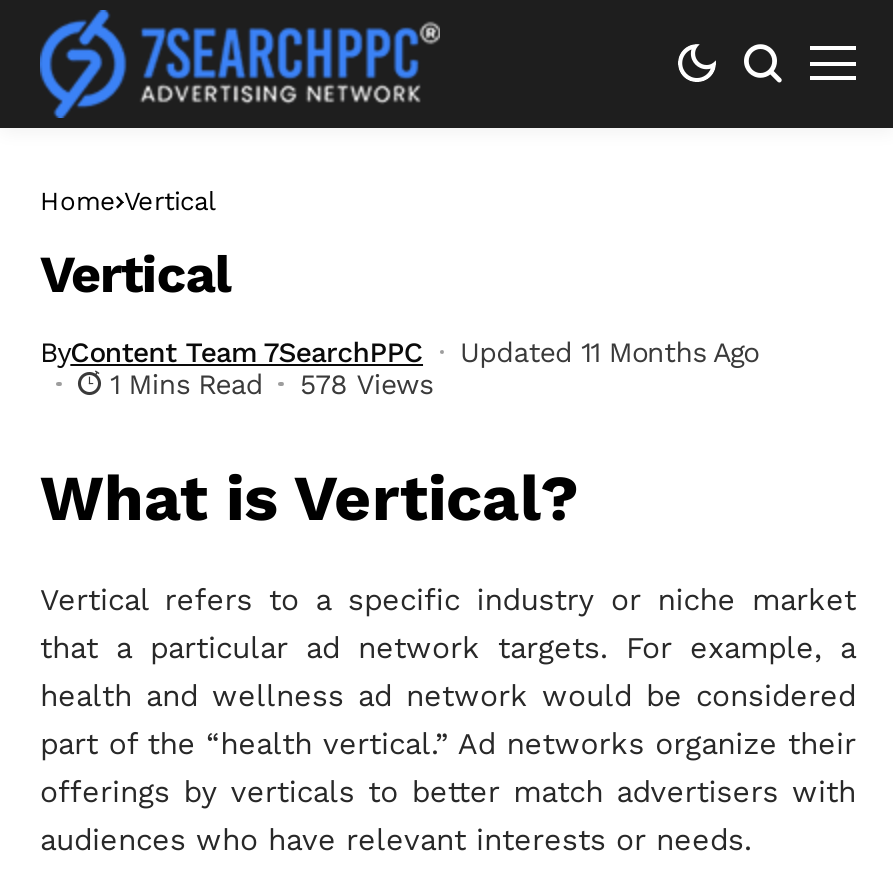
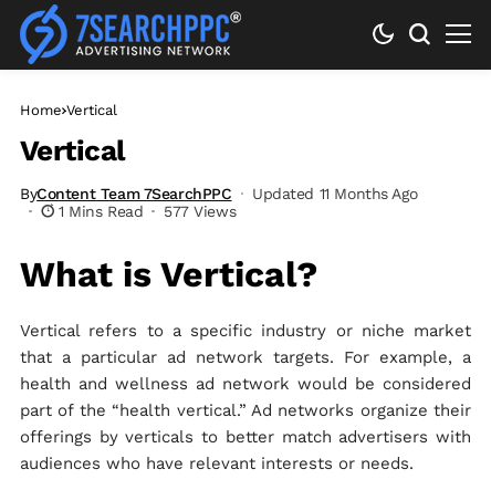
[110,368,432,400] 1 Mins Read 578 Views -> [59,202,236,220] 1 Mins Read 577 Views

